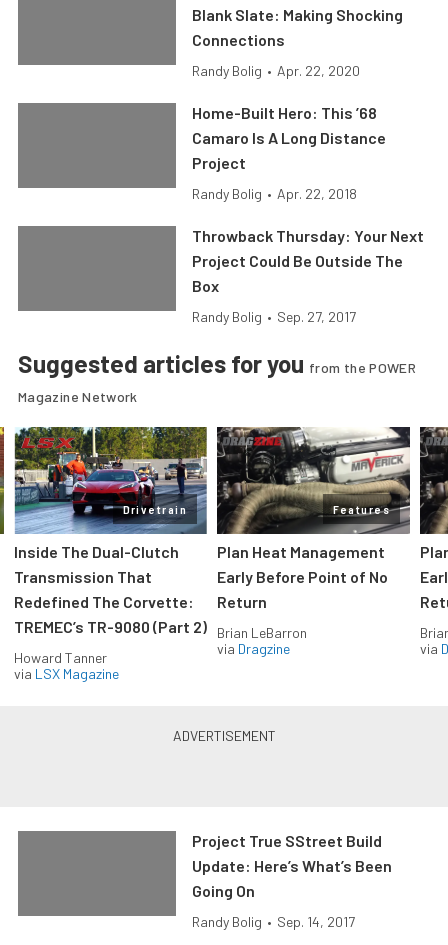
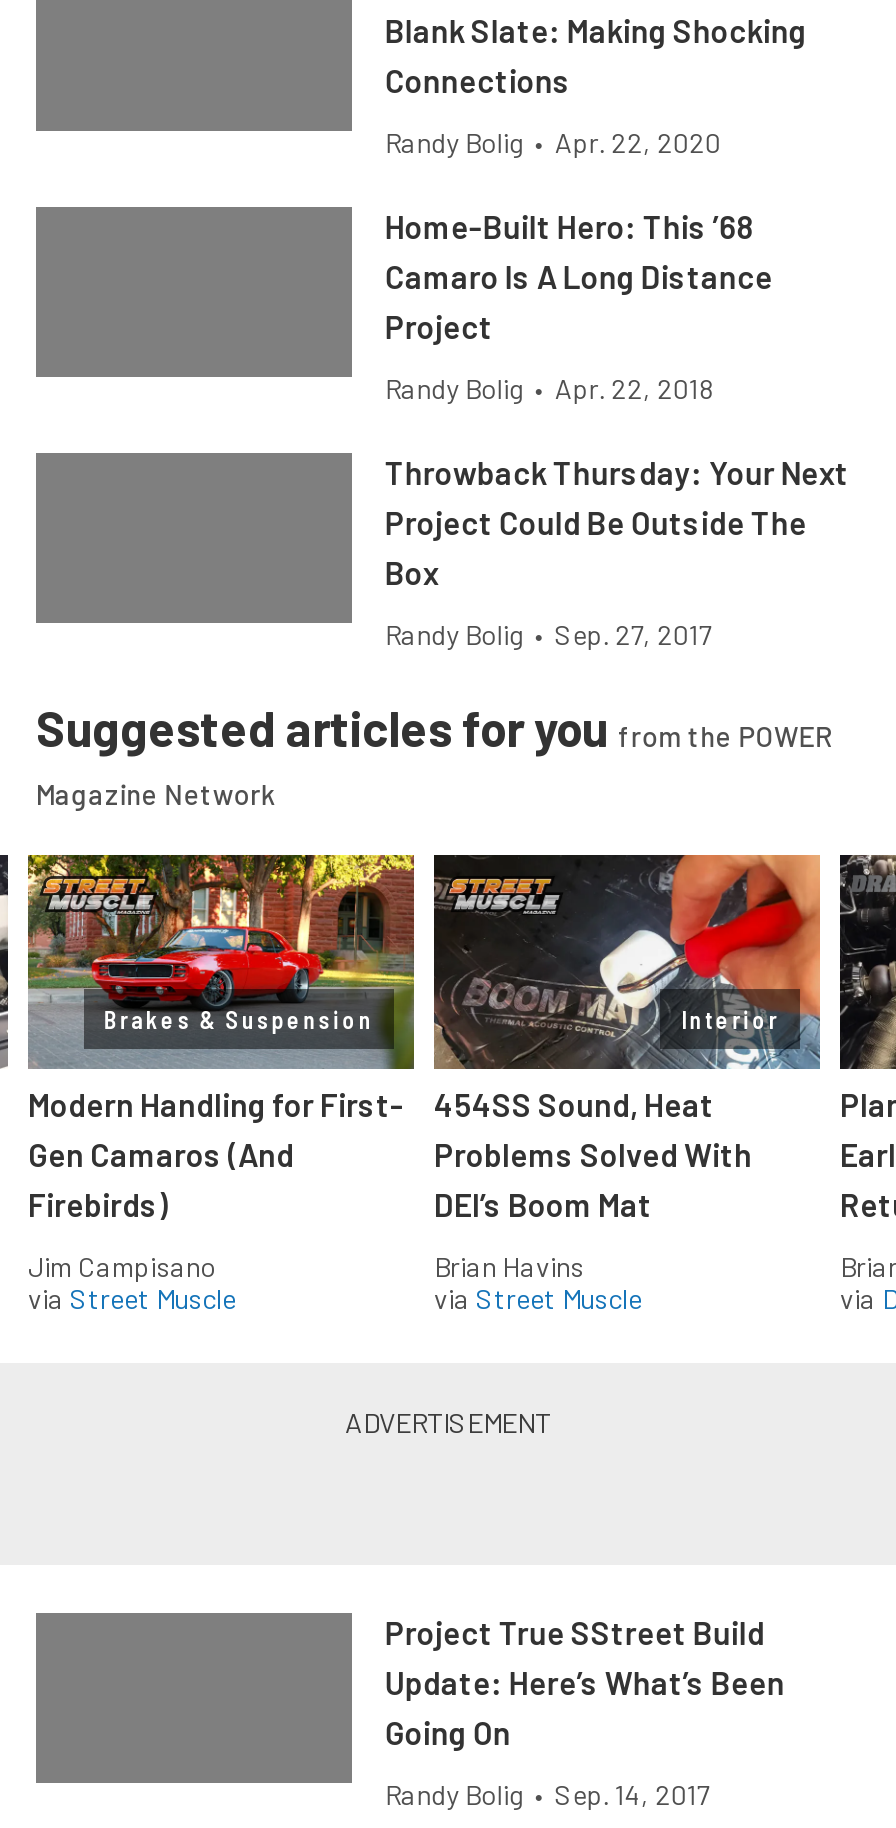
[14,426,208,534] [image] | Drivetrain -> [26,852,416,1070] [image] | Brakes & Suspension
[216,426,411,535] [image] | Features -> [432,852,822,1070] [image] | Interior
[14,542,207,636] Inside The Dual-Clutch | Transmission That | Redefined The Corvette: | TREMEC’s TR-9080 (Part 2) -> [28,1084,404,1222] Modern Handling for First- | Gen Camaros (And | Firebirds)
[217,542,388,611] Plan Heat Management | Early Before Point of No | Return -> [434,1084,752,1222] 454SS Sound, Heat | Problems Solved With | DEI’s Boom Mat
[217,624,307,657] Brian LeBarron | via Dragzine -> [434,1248,642,1314] Brian Havins | via Street Muscle
[14,649,119,682] Howard Tanner | via LSX Magazine -> [28,1248,236,1314] Jim Campisano | via Street Muscle

